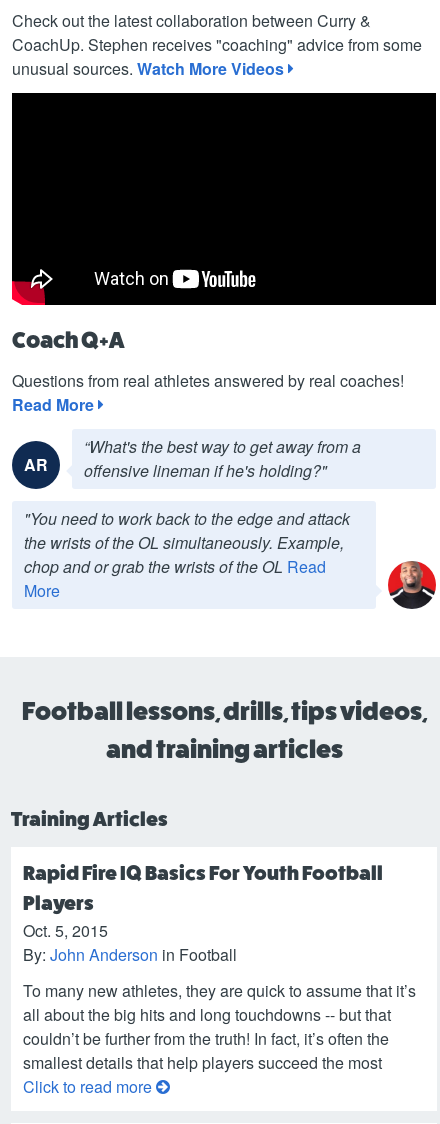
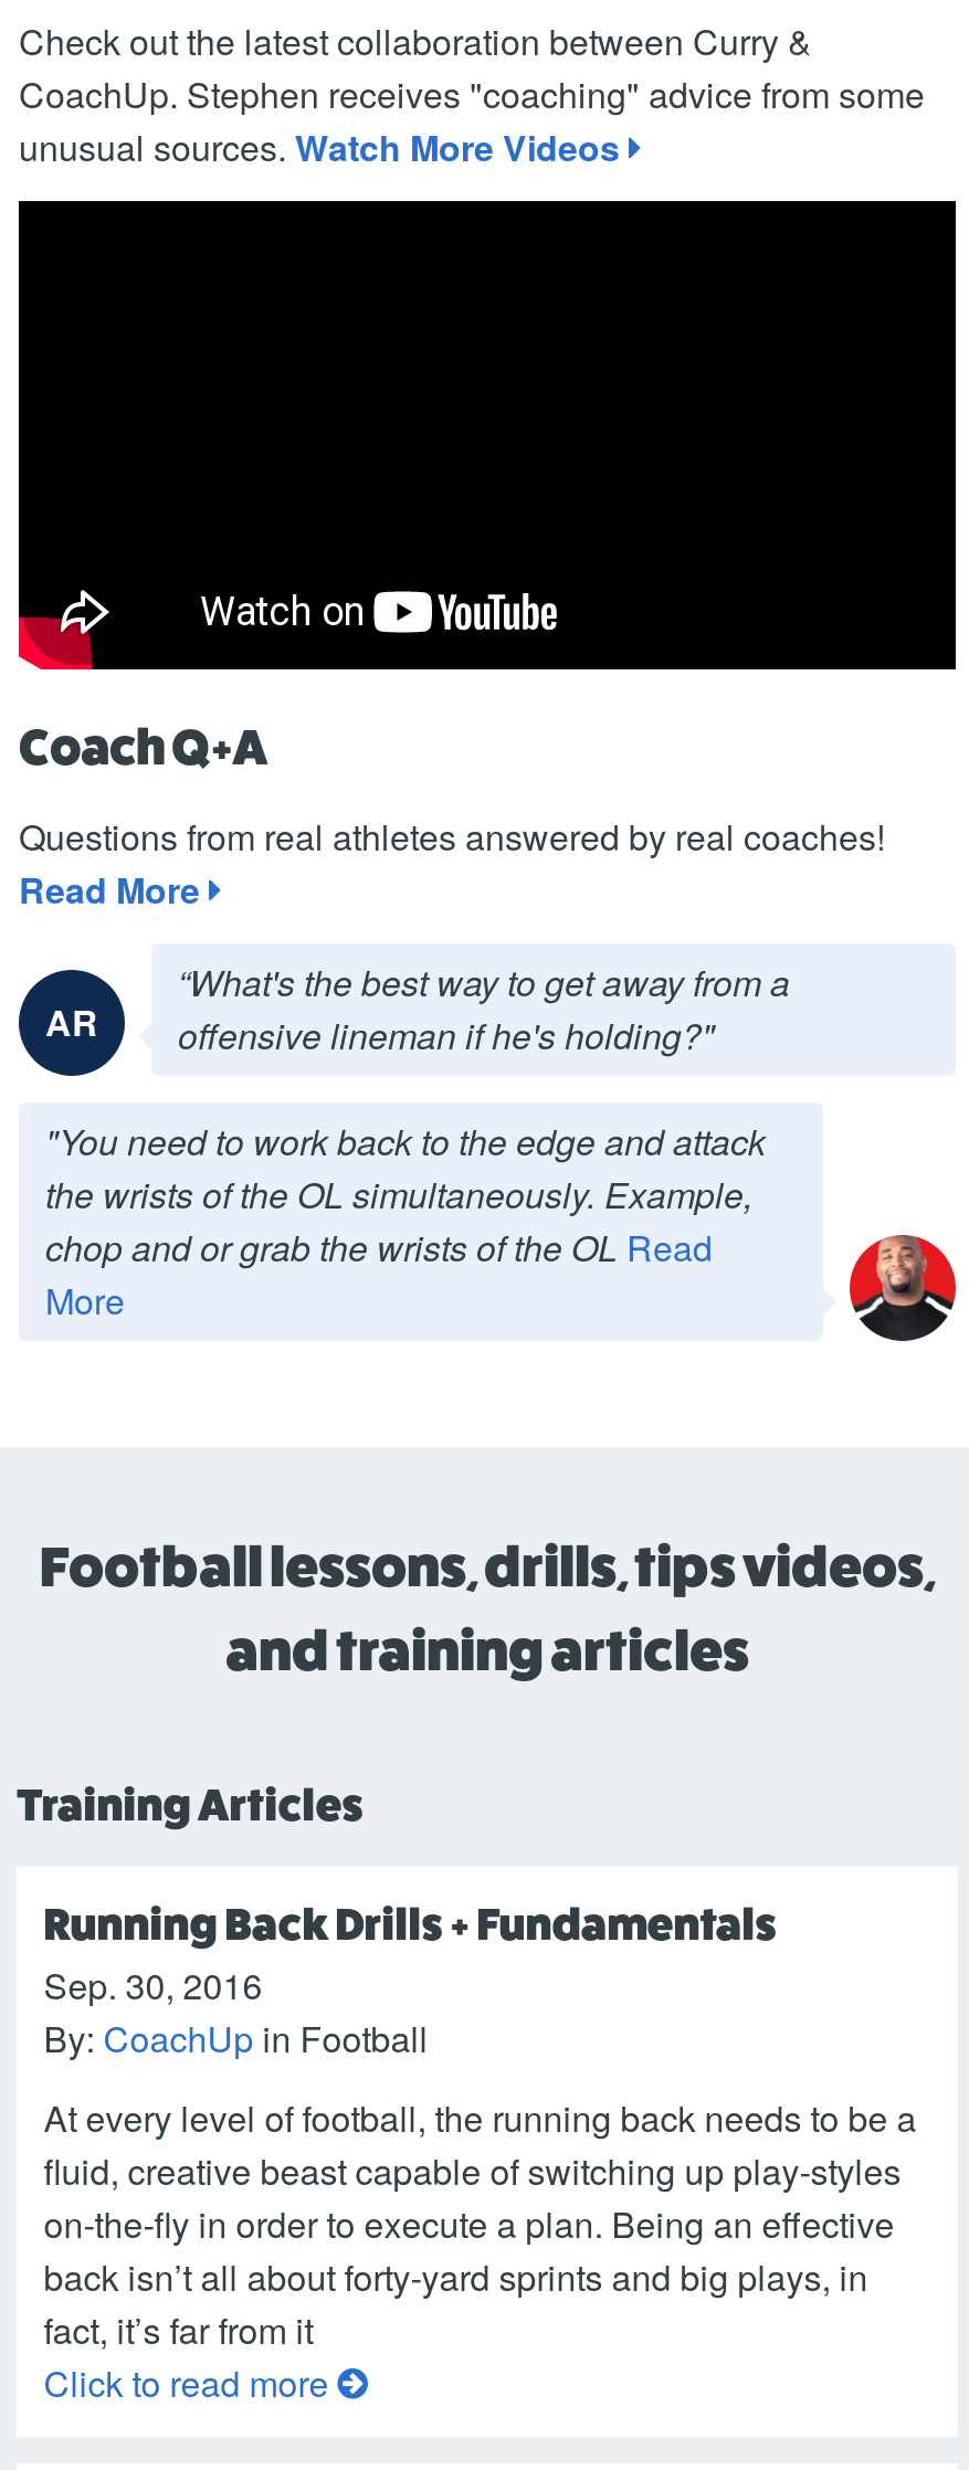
[23,861,383,965] Rapid Fire IQ Basics For Youth Football | Players | Oct. 5, 2015 | By: John Anderson in Football -> [44,1899,777,2062] Running Back Drills + Fundamentals | Sep. 30, 2016 | By: CoachUp in Football
[23,978,416,1073] To many new athletes, they are quick to assume that it’s | all about the big hits and long touchdowns -- but that | couldn’t be further from the truth! In fact, it’s often the | smallest details that help players succeed the most -> [44,2091,916,2354] At every level of football, the running back needs to be a | fluid, creative beast capable of switching up play-styles | on-the-fly in order to execute a plan. Being an effective | back isn’t all about forty-yard sprints and big plays, in | fact, it’s far from it

